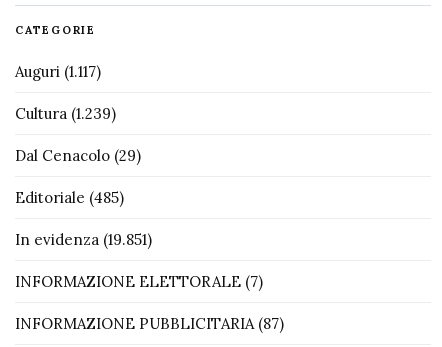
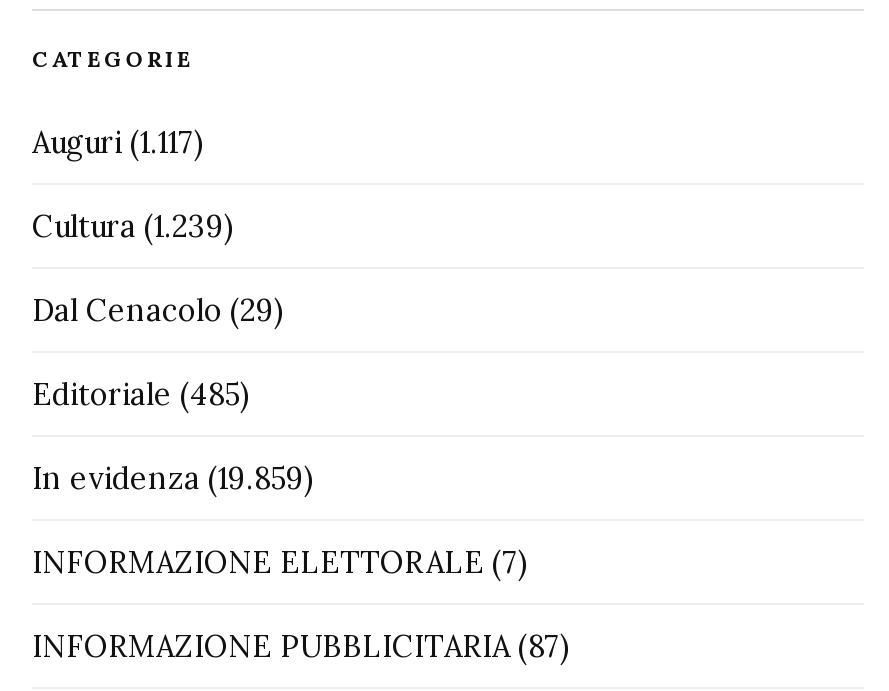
[15,229,152,248] In evidenza (19.851) -> [32,459,314,497] In evidenza (19.859)

